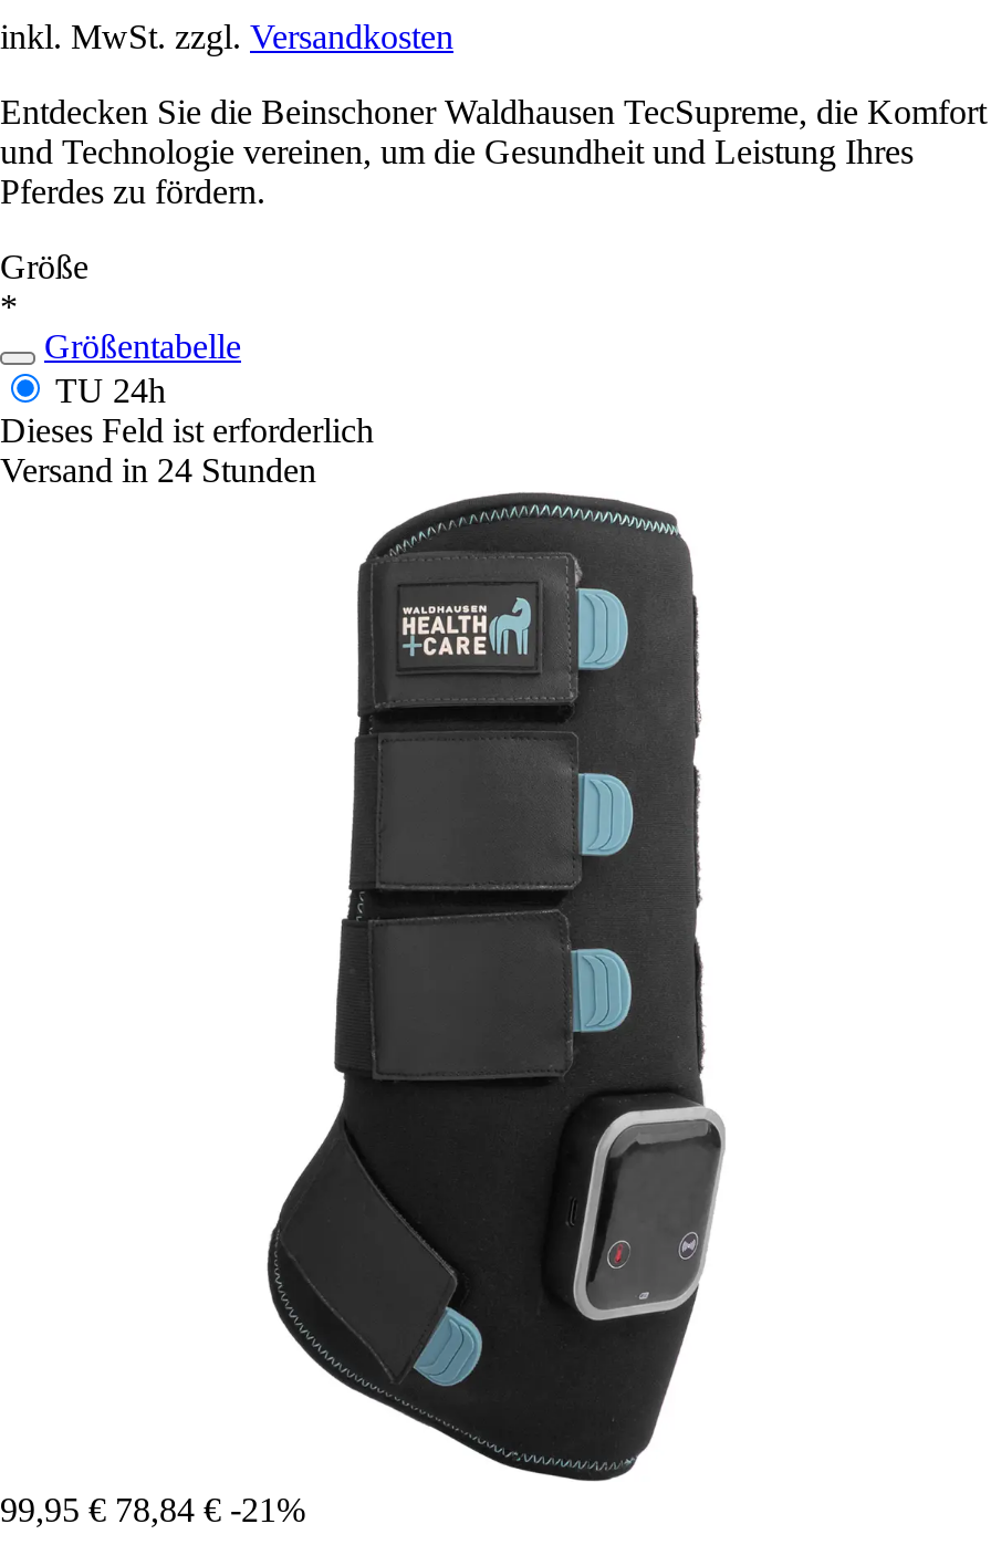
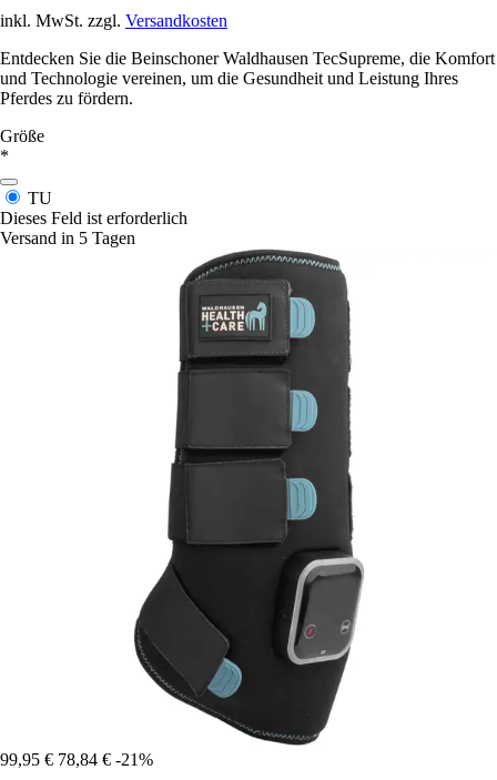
[44,327,241,409] Größentabelle | TU 24h -> [28,189,52,207] TU
[0,451,316,489] Versand in 24 Stunden -> [0,228,135,247] Versand in 5 Tagen

